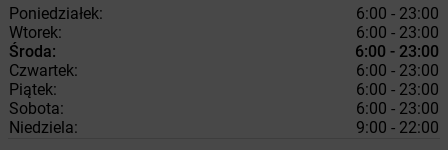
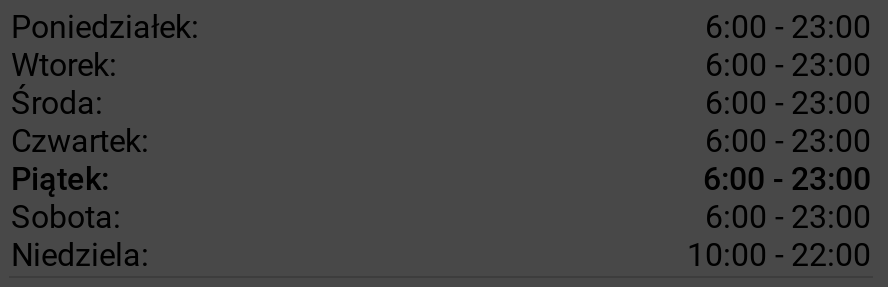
[356,118,439,137] 9:00 - 22:00 -> [687,236,871,274] 10:00 - 22:00

